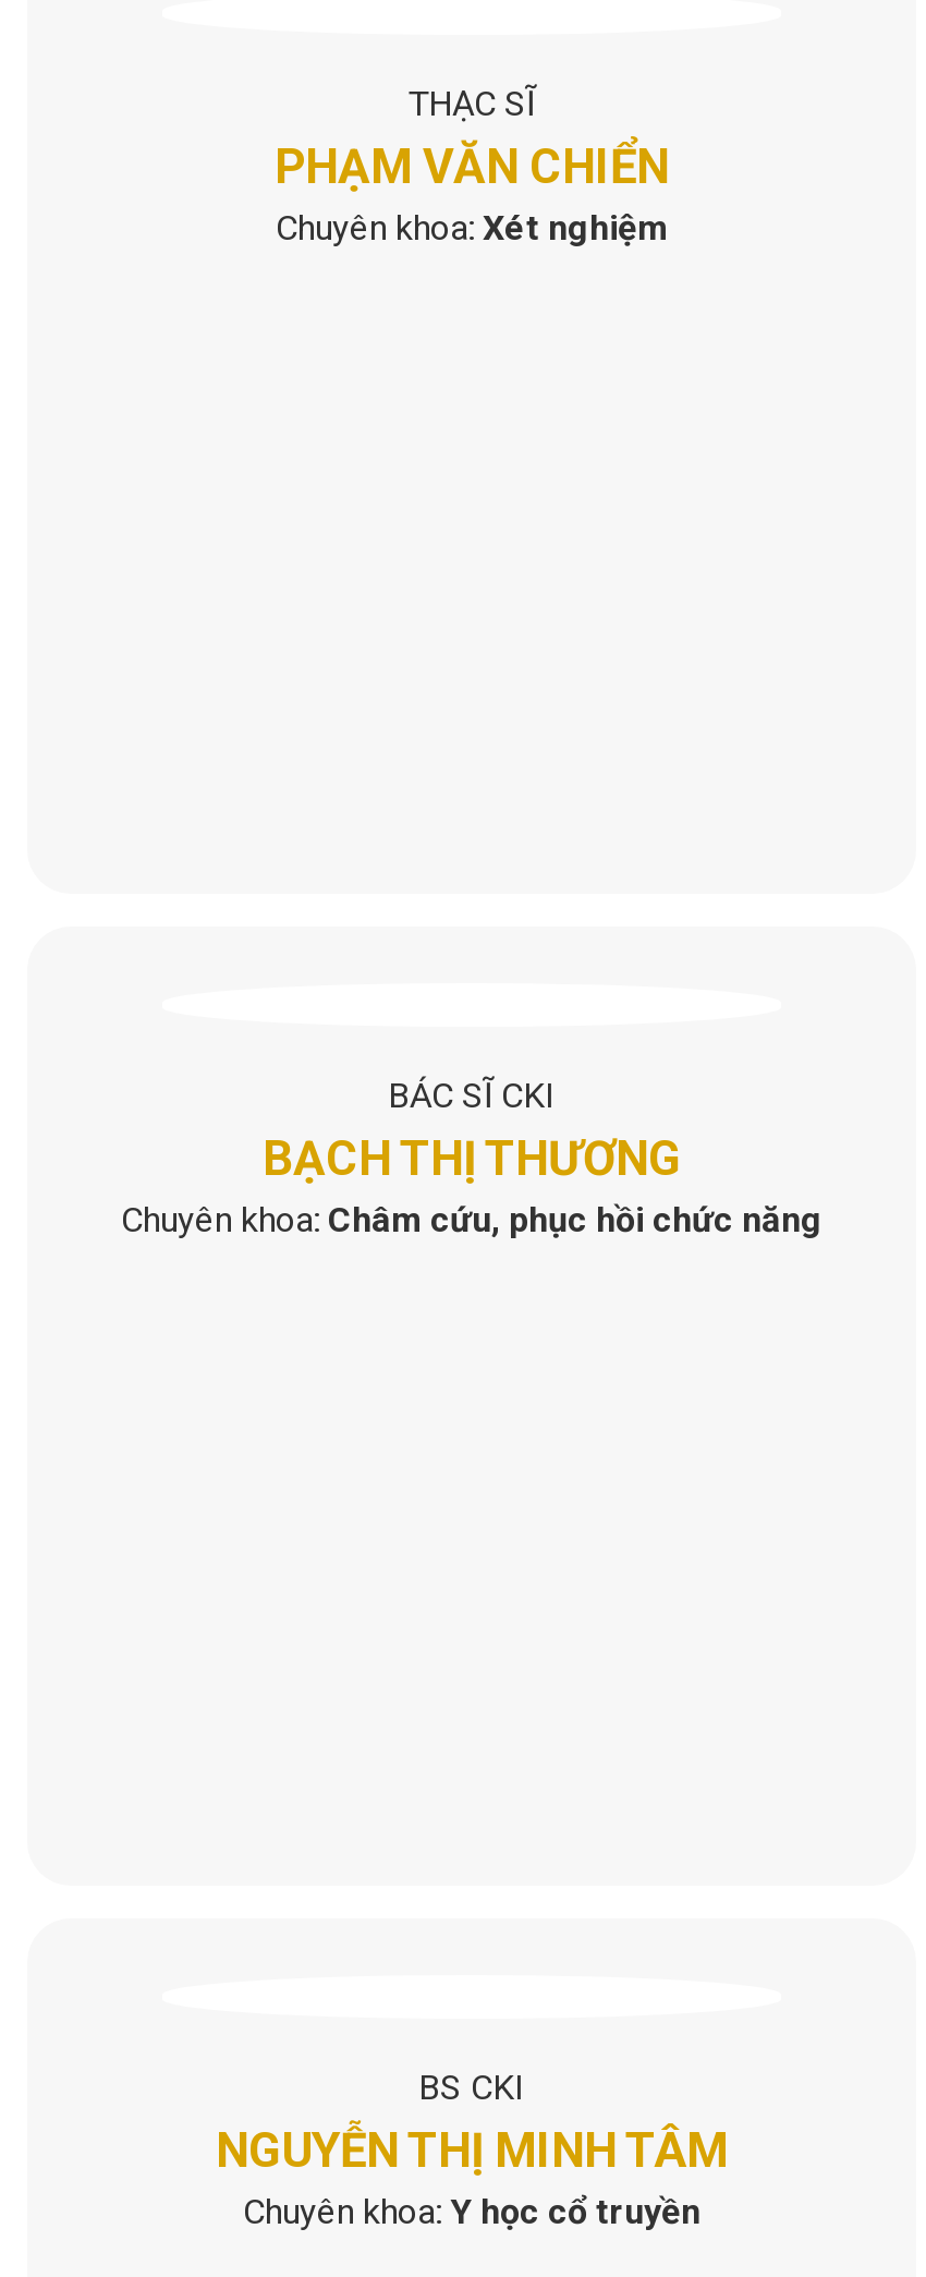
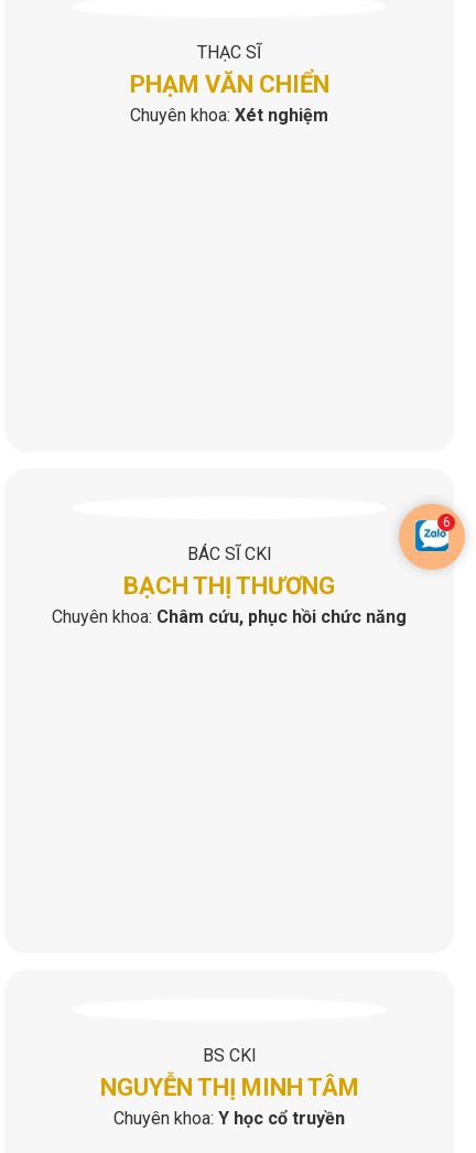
none -> [397,502,467,572] [image]

